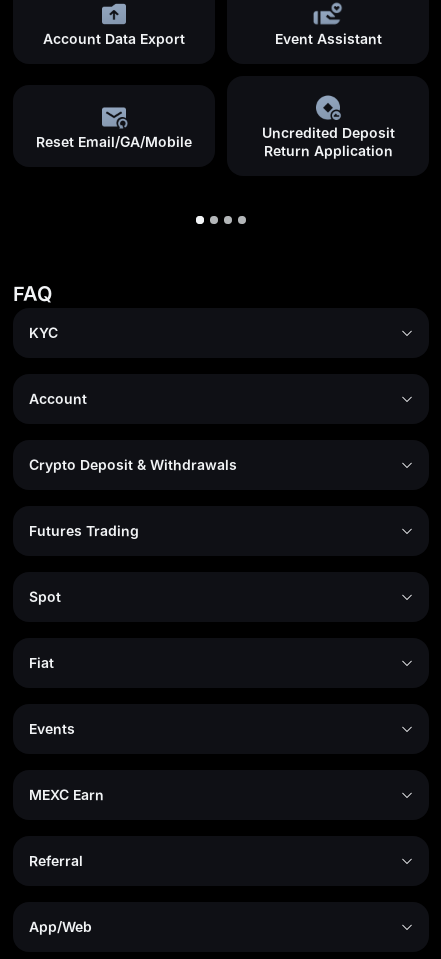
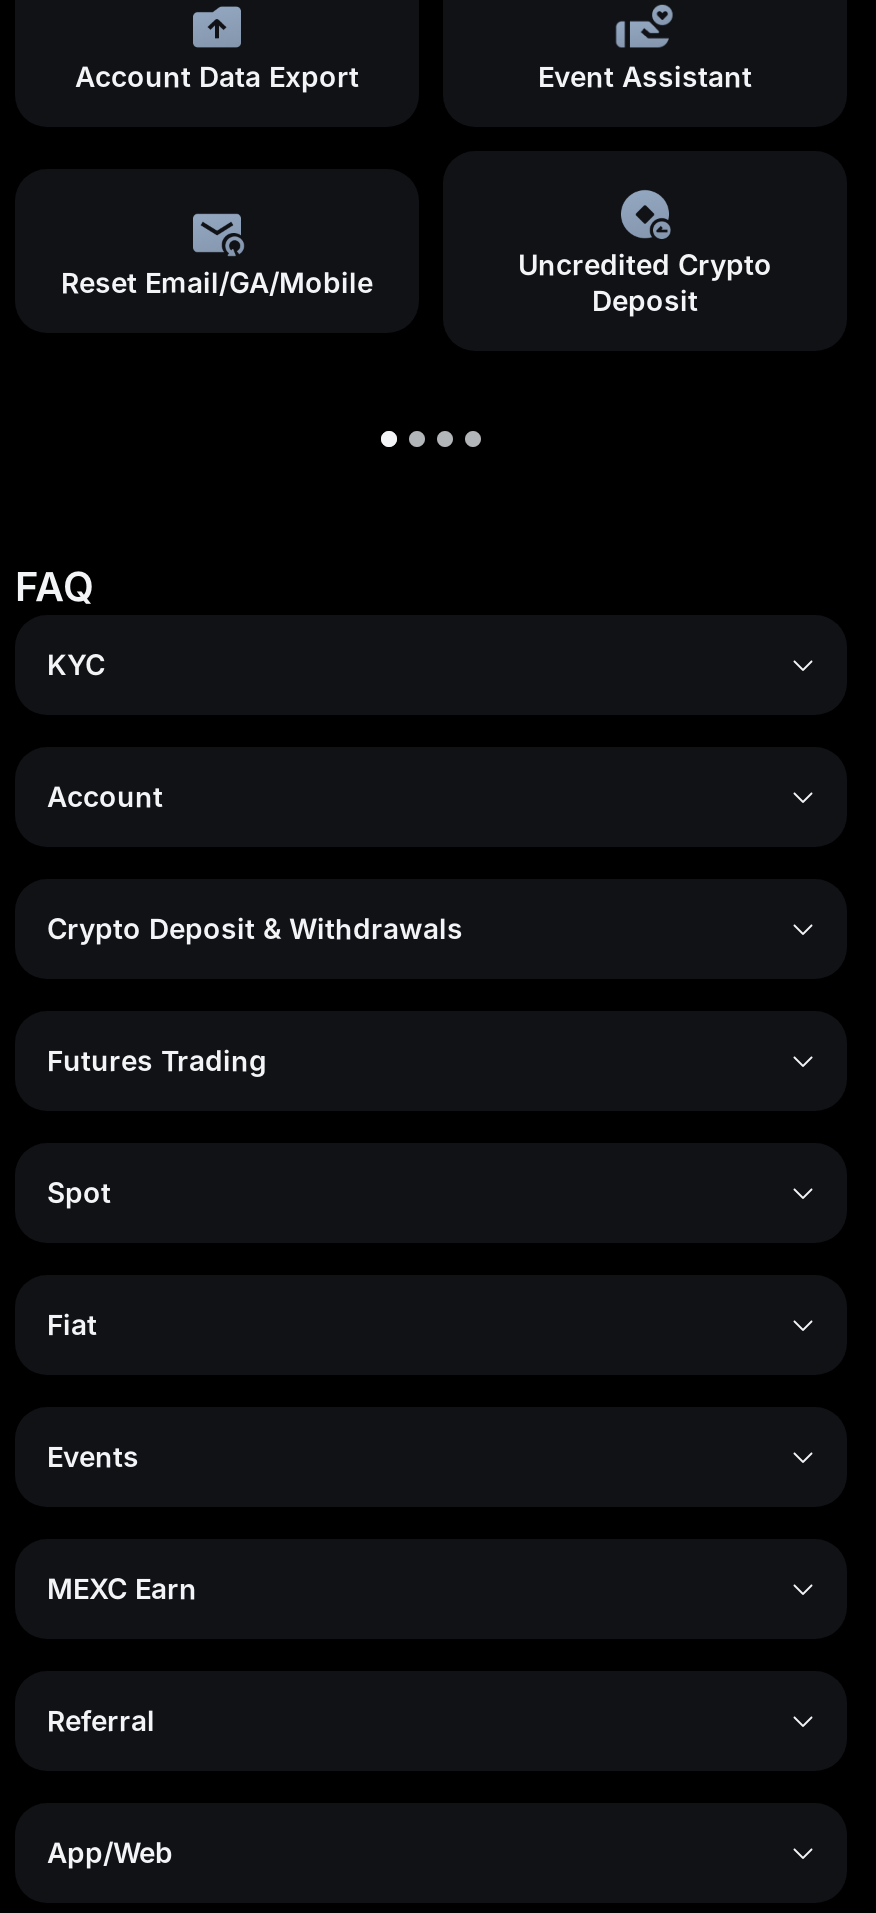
[261,124,394,159] Uncredited Deposit | Return Application -> [518,247,772,317] Uncredited Crypto | Deposit

